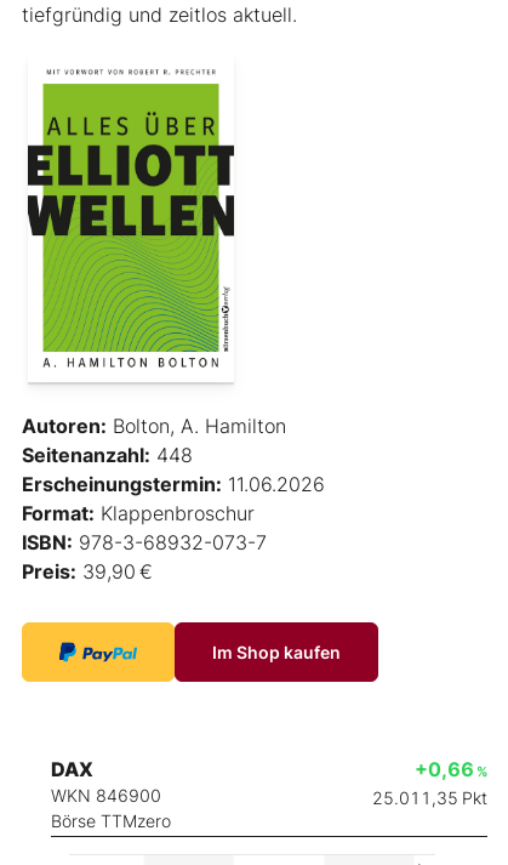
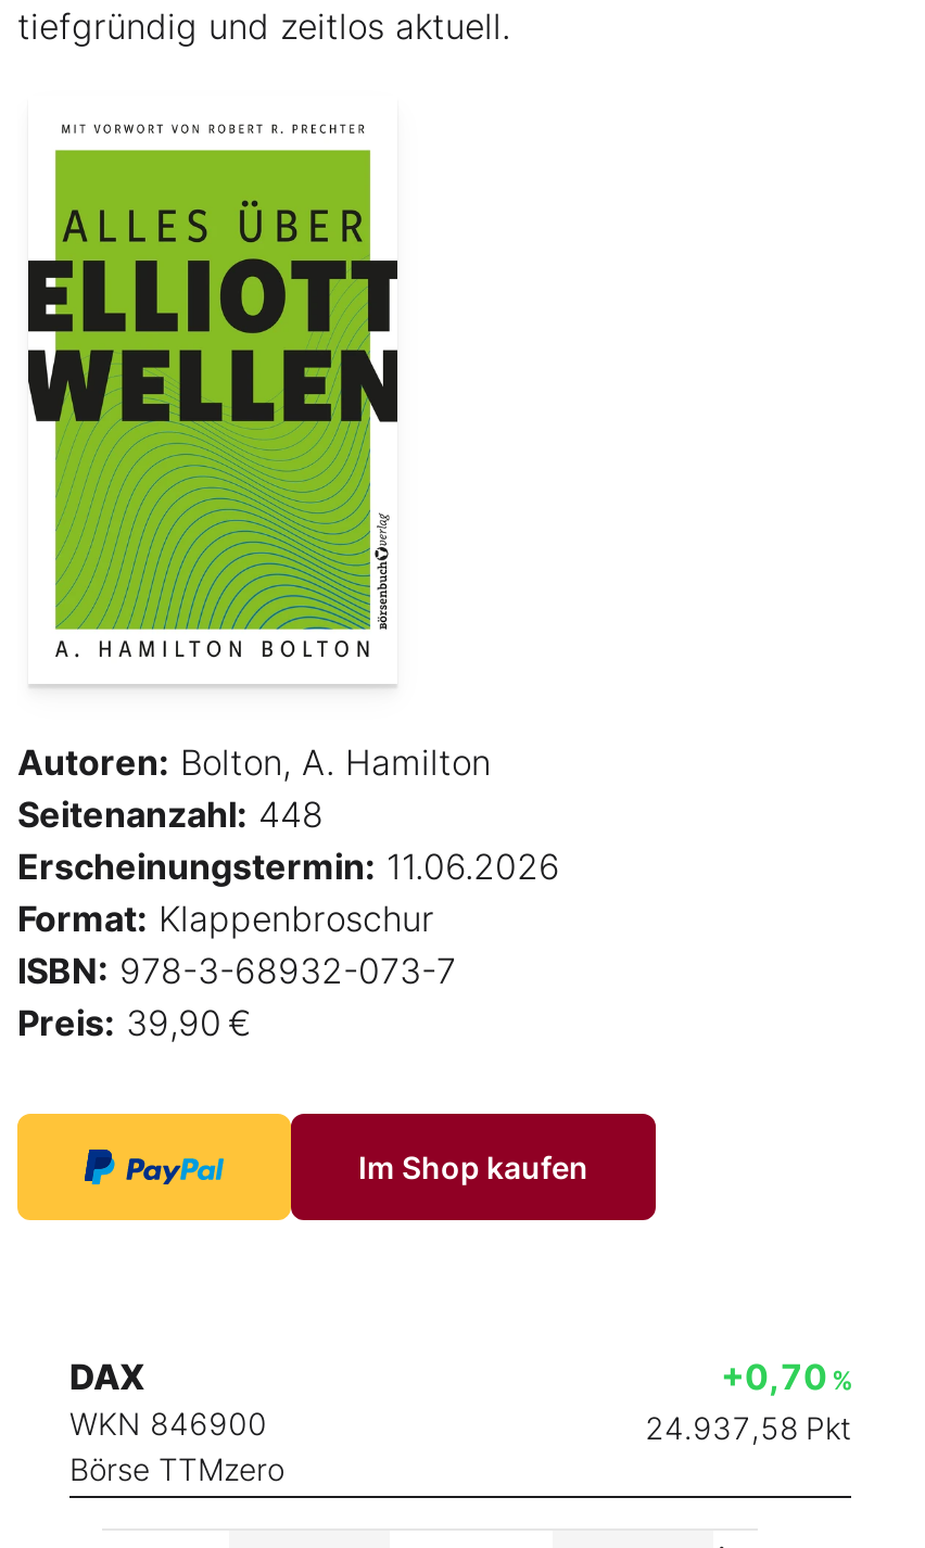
[415,757,487,781] +0,66 % -> [721,1355,851,1398] +0,70 %
[372,787,487,808] 25.011,35 Pkt -> [645,1409,851,1446] 24.937,58 Pkt

